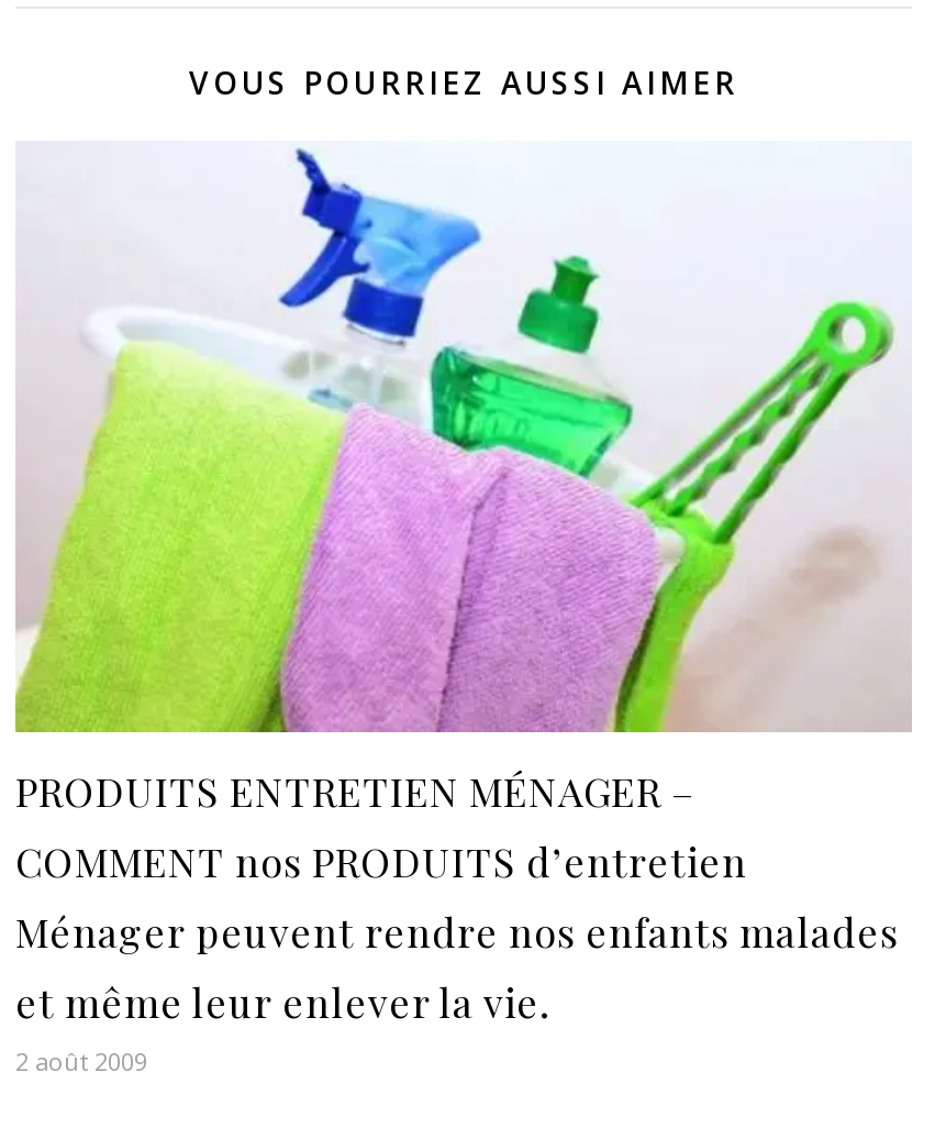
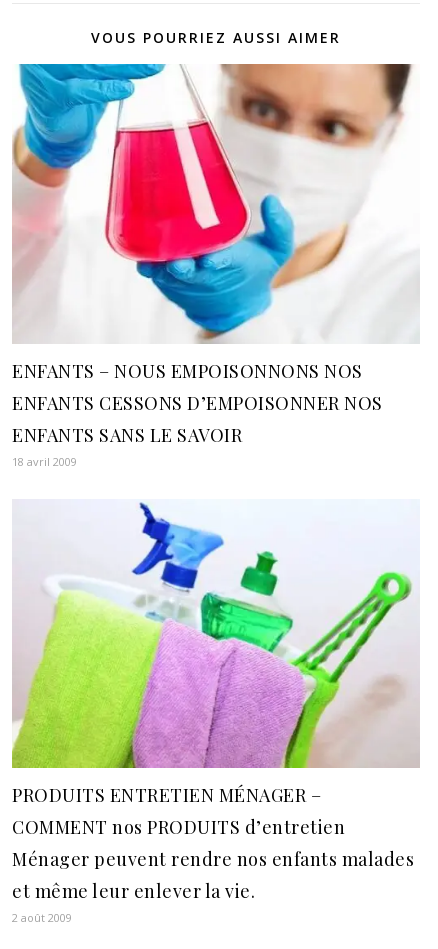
none -> [12,63,419,469] [image] | ENFANTS – NOUS EMPOISONNONS NOS | ENFANTS CESSONS D’EMPOISONNER NOS | ENFANTS SANS LE SAVOIR | 18 avril 2009

